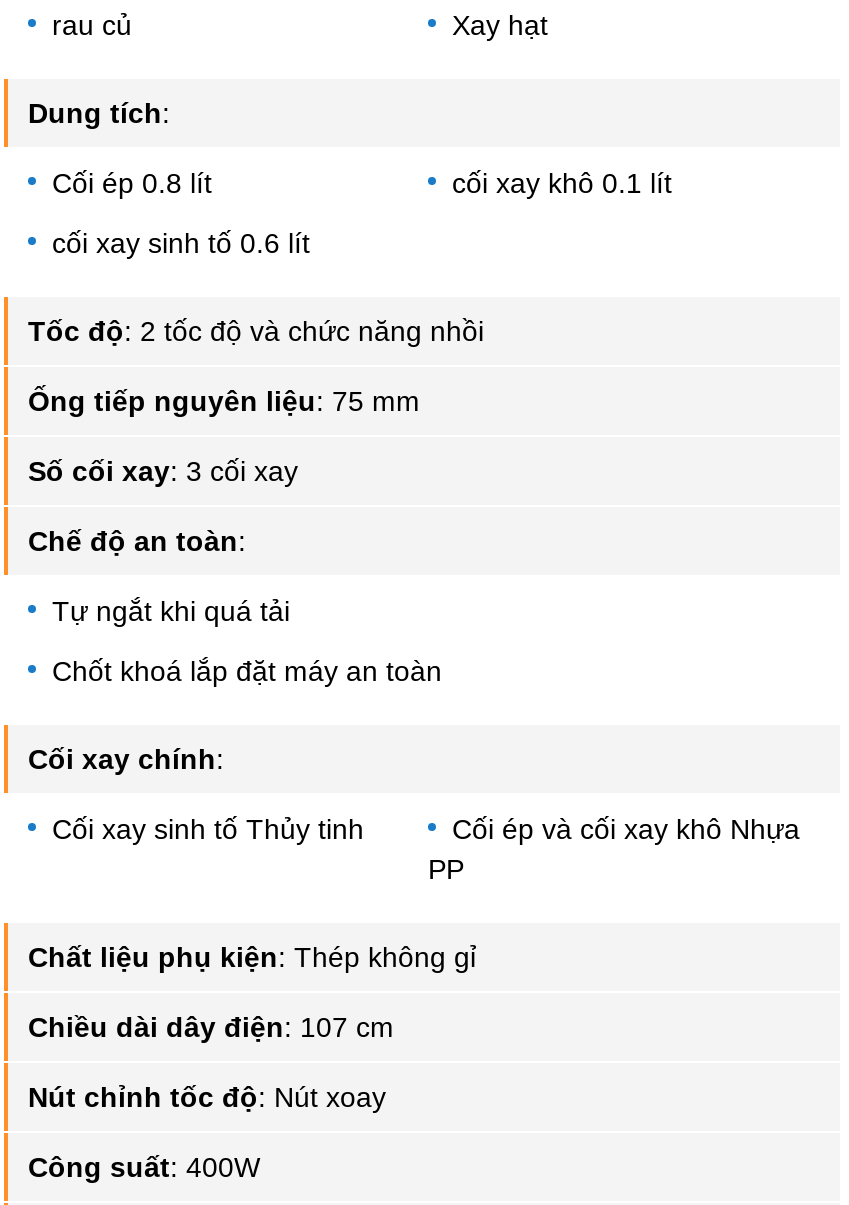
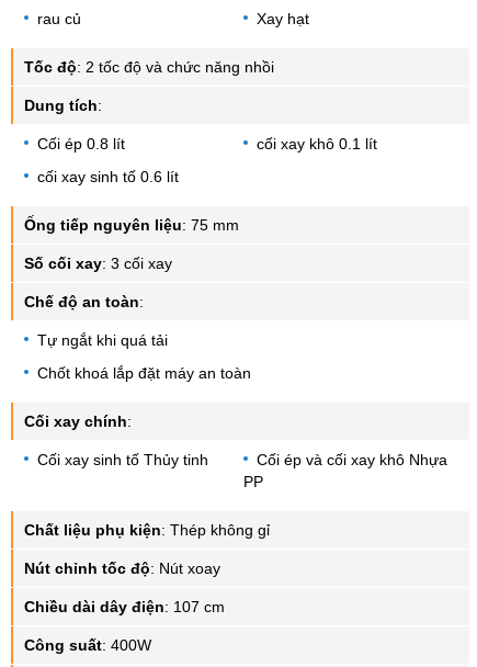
moved [28,98,672,260] -> [24,97,377,186]: Dung tích: | Cối ép 0.8 lít | cối xay khô 0.1 lít | cối xay sinh tố 0.6 lít
moved [28,316,484,348] -> [24,58,274,76]: Tốc độ: 2 tốc độ và chức năng nhồi
moved [28,1012,394,1044] -> [24,598,225,616]: Chiều dài dây điện: 107 cm
moved [28,1082,386,1114] -> [24,560,220,577]: Nút chỉnh tốc độ: Nút xoay

